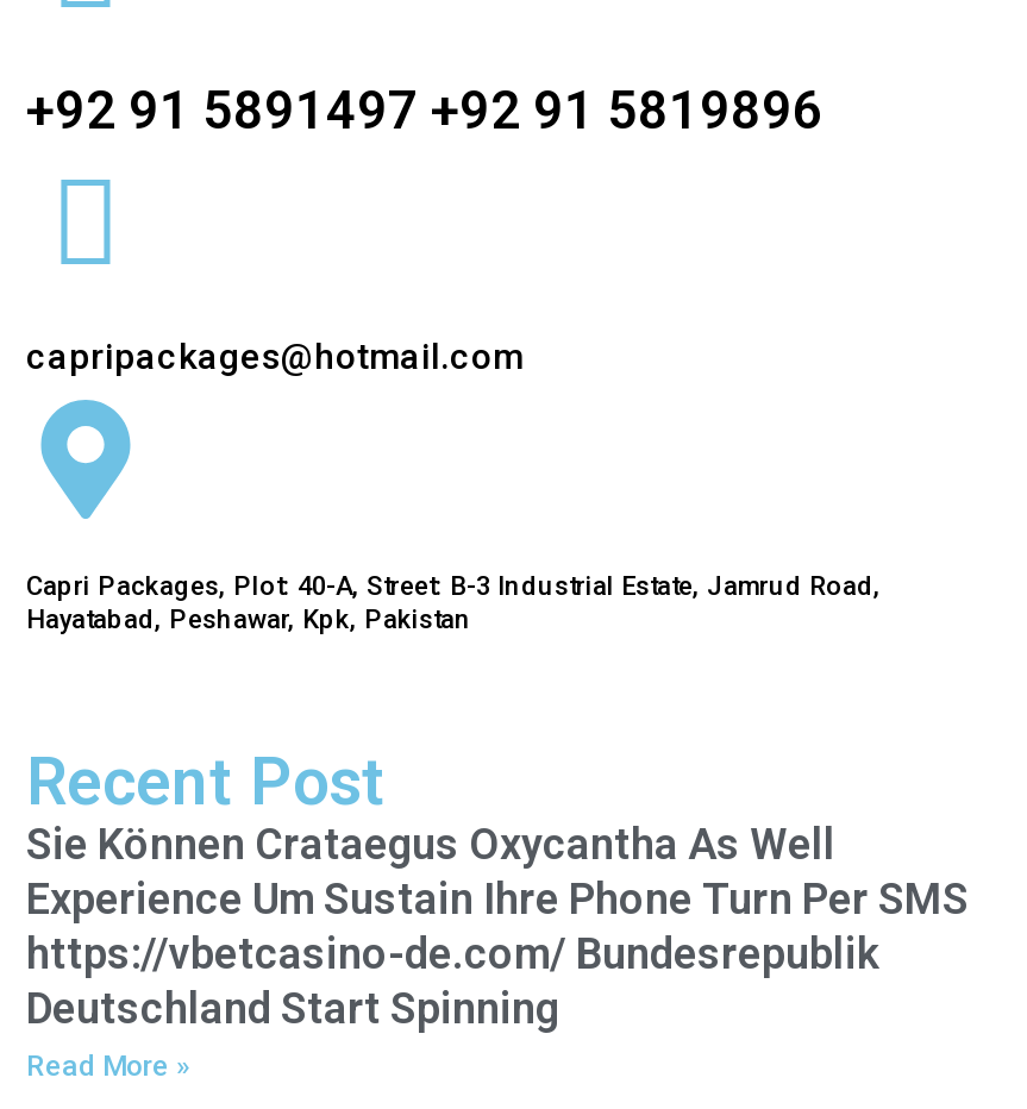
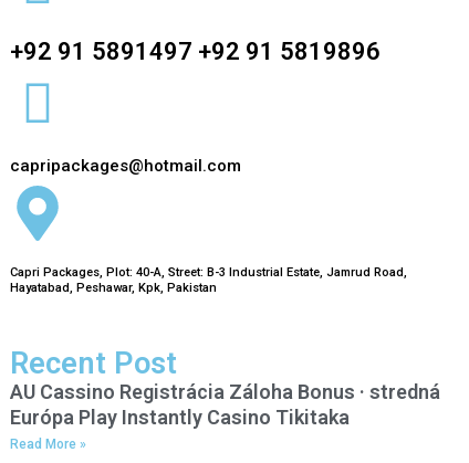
[26,819,969,1033] Sie Können Crataegus Oxycantha As Well | Experience Um Sustain Ihre Phone Turn Per SMS | https://vbetcasino-de.com/ Bundesrepublik | Deutschland Start Spinning -> [10,380,440,429] AU Cassino Registrácia Záloha Bonus · stredná | Európa Play Instantly Casino Tikitaka

